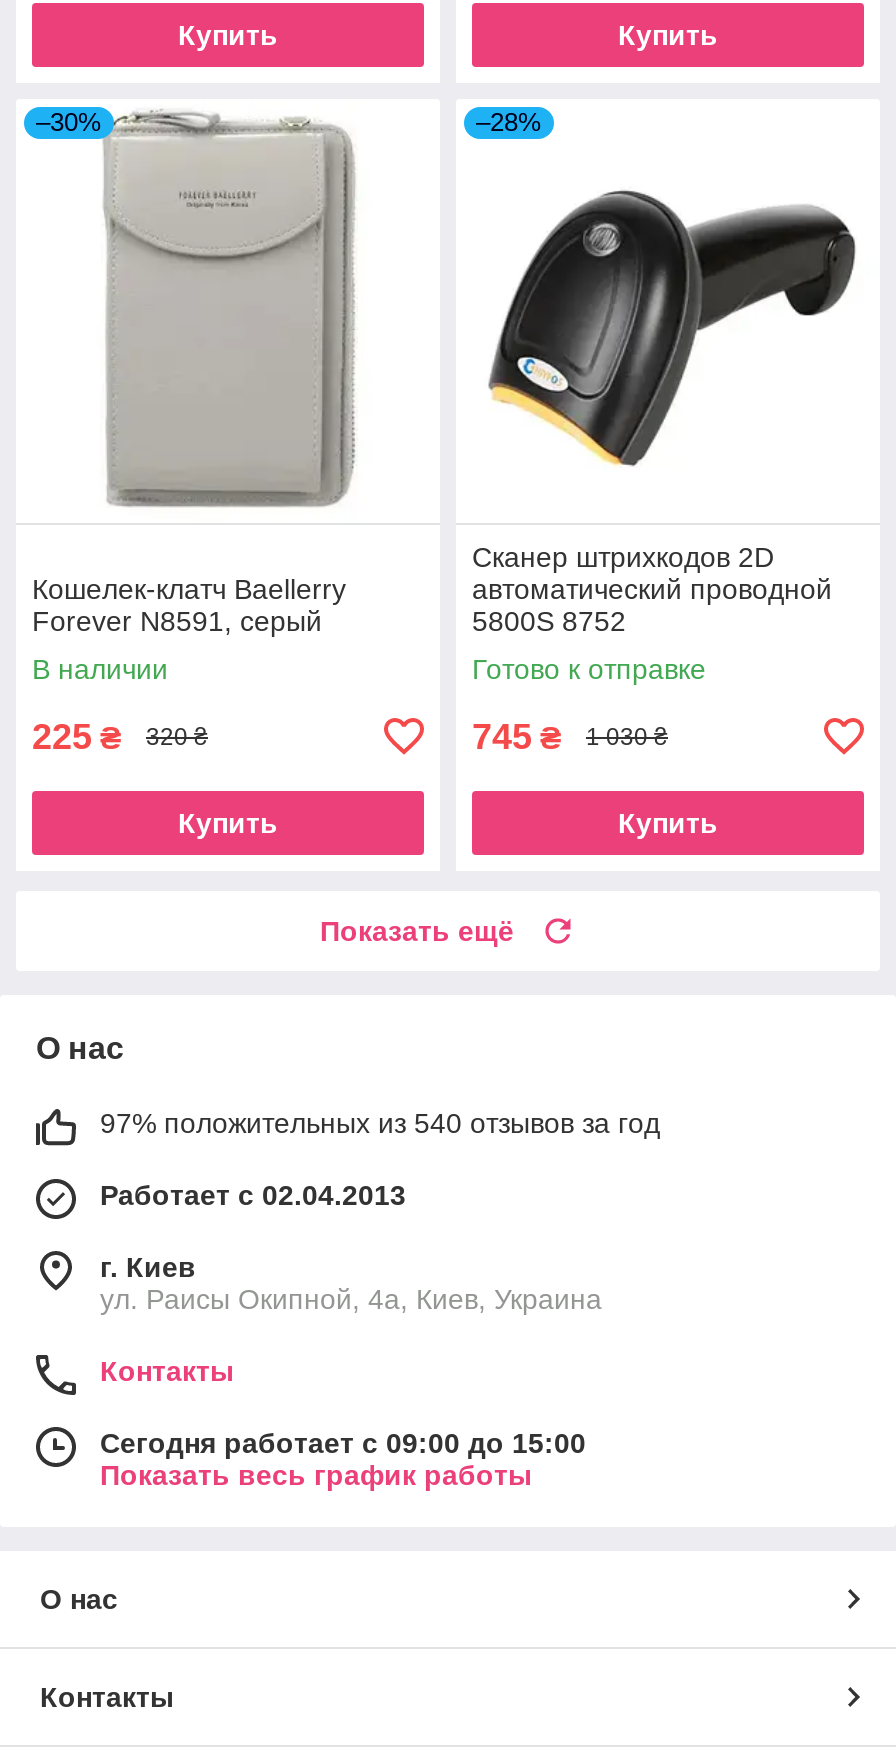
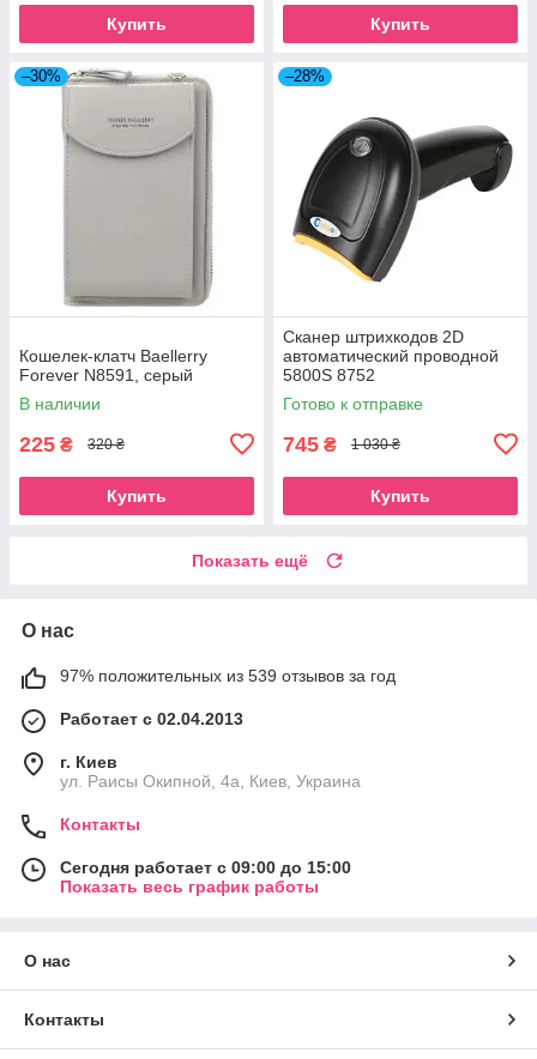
[100,1107,660,1139] 97% положительных из 540 отзывов за год -> [60,666,396,685] 97% положительных из 539 отзывов за год

